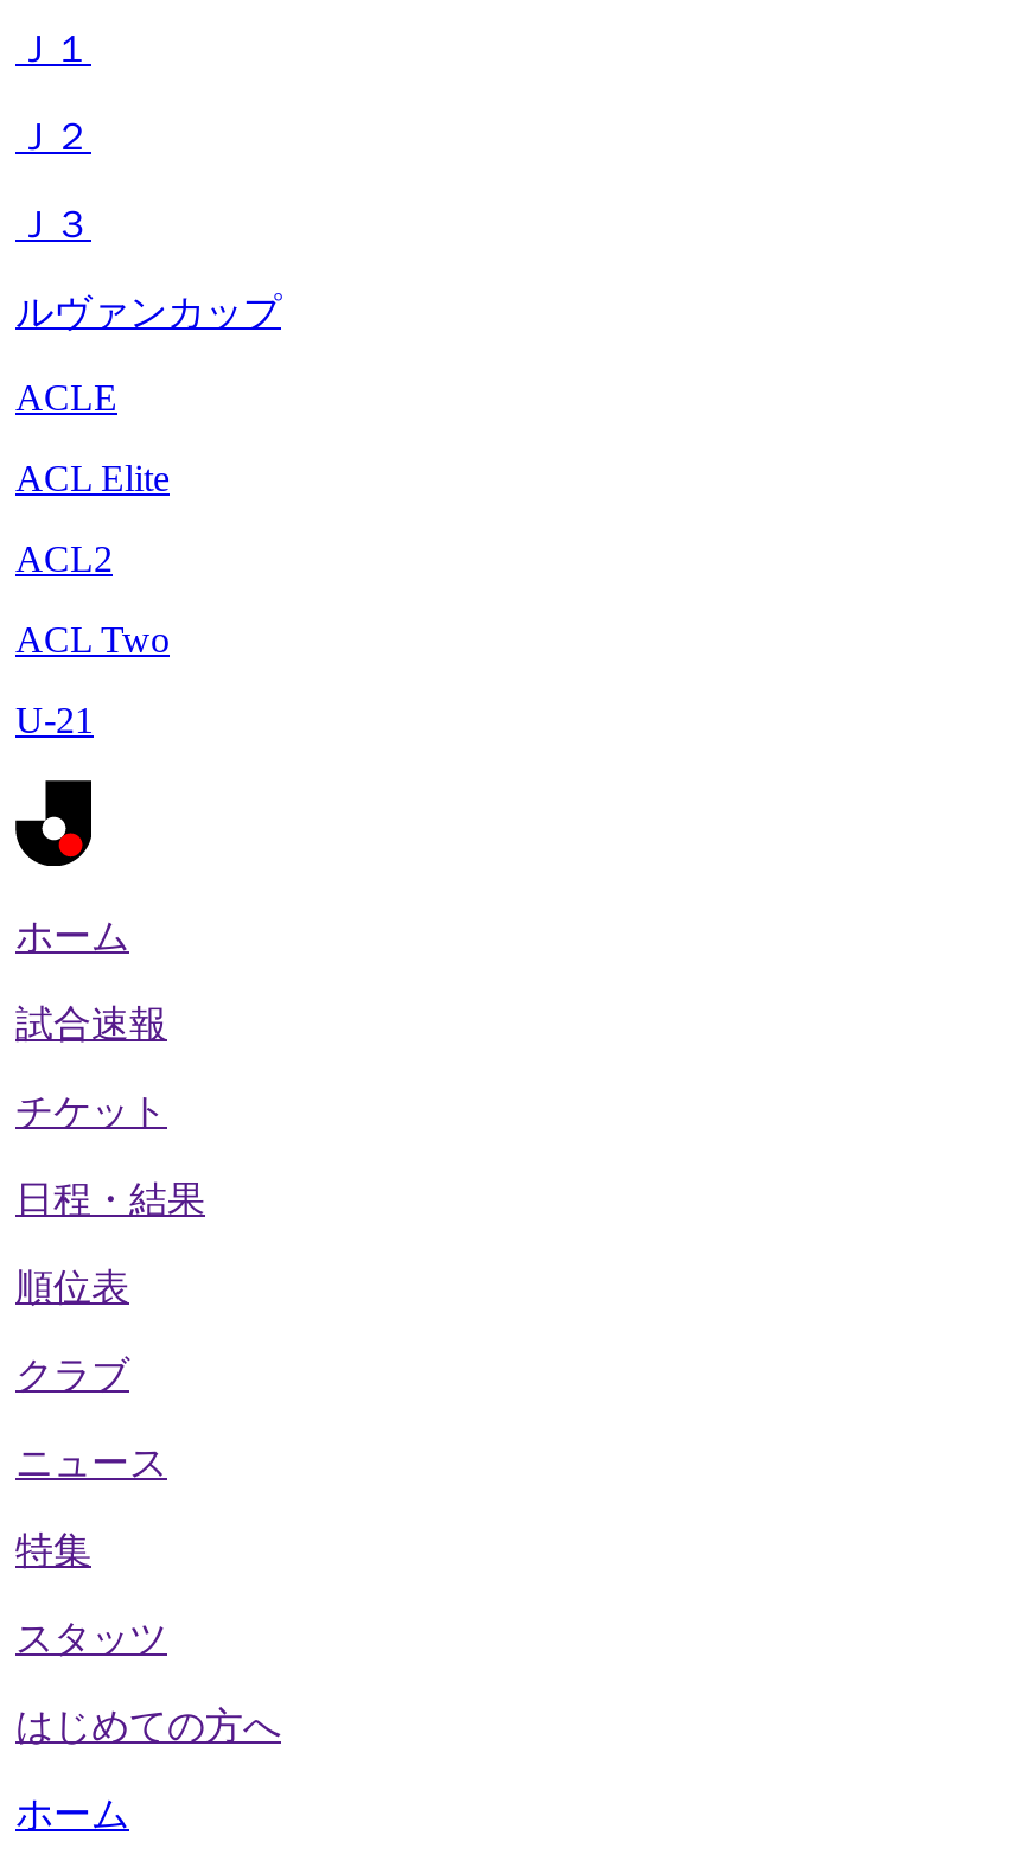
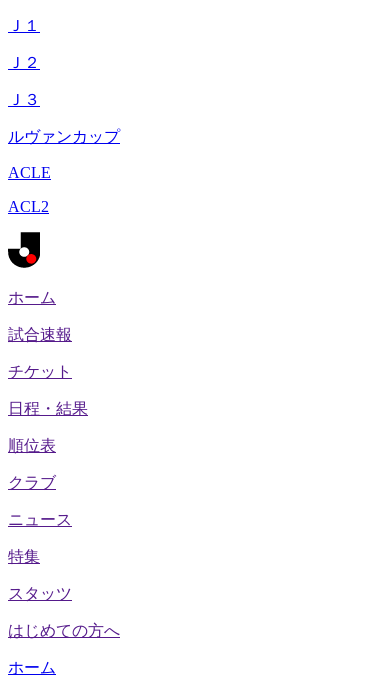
[15,458,170,498] ACL Elite -> none
[15,619,170,740] ACL Two | U-21 -> none

